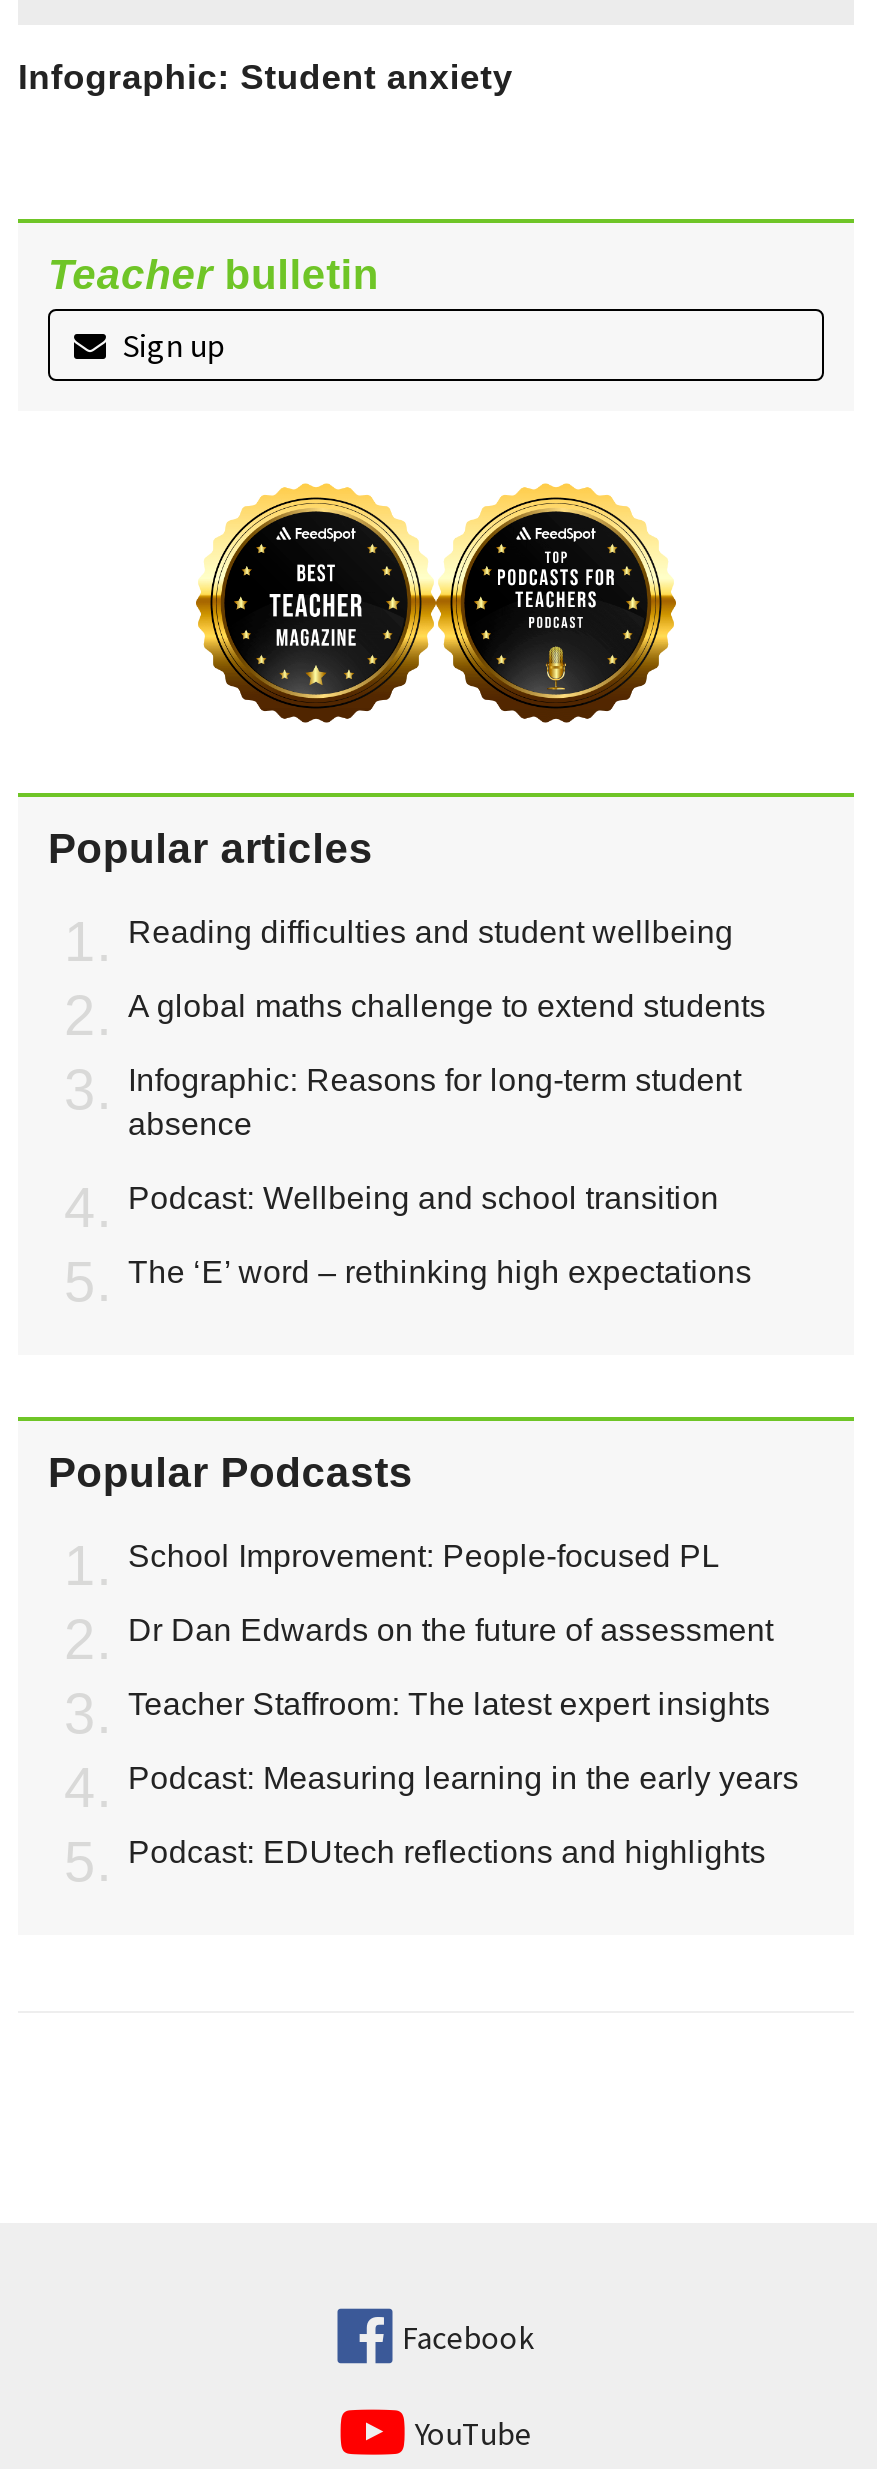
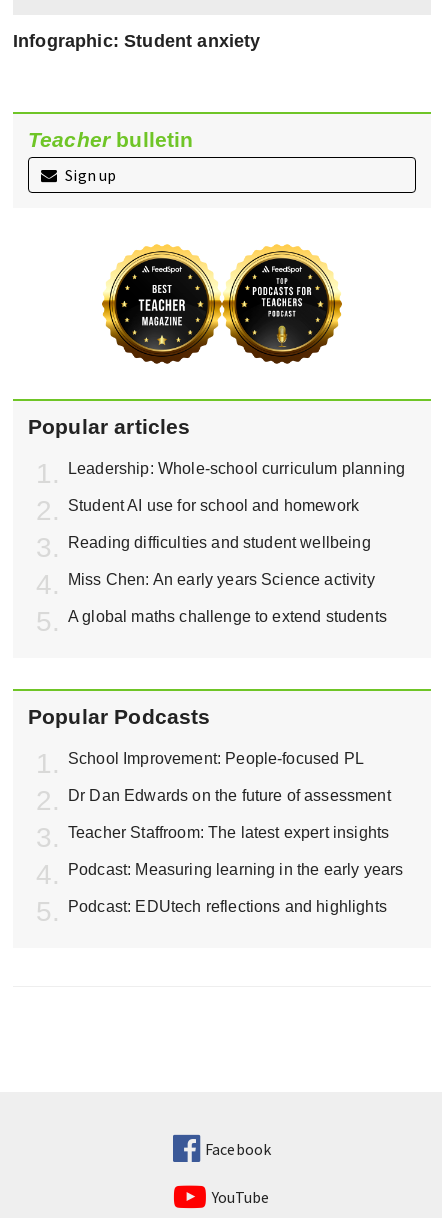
none -> [68,459,405,513] Leadership: Whole-school curriculum planning | Student AI use for school and homework
moved [128,914,733,948] -> [68,533,371,550]: Reading difficulties and student wellbeing
none -> [68,570,375,587] Miss Chen: An early years Science activity
moved [128,988,766,1022] -> [68,607,387,624]: A global maths challenge to extend students
[128,1062,752,1288] Infographic: Reasons for long-term student | absence | Podcast: Wellbeing and school transition | The ‘E’ word – rethinking high expectations -> none

